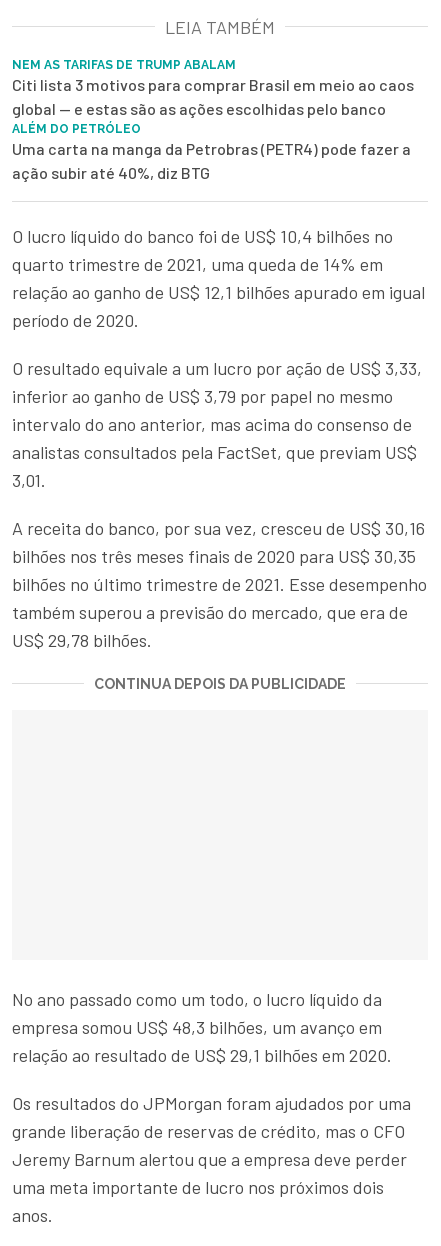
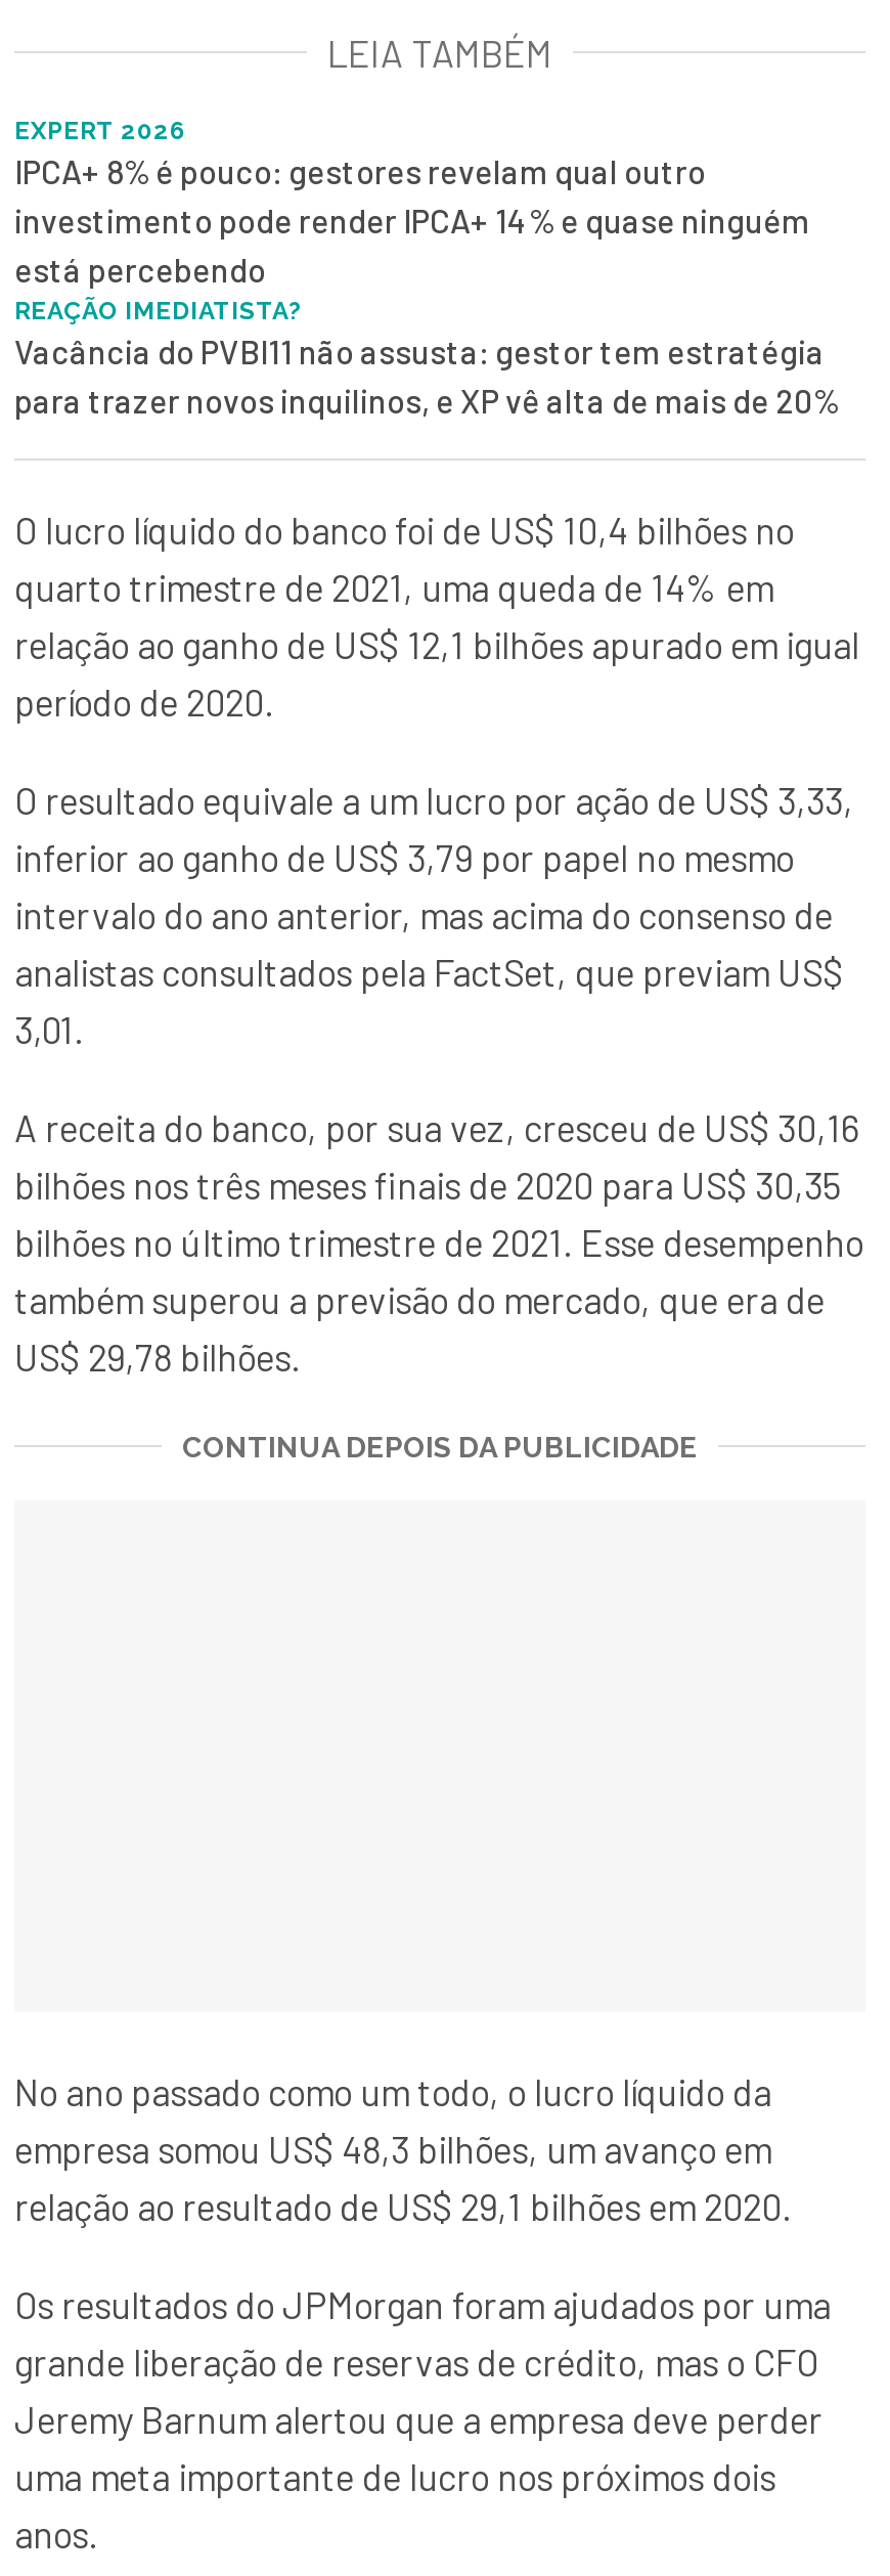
[12,58,414,182] NEM AS TARIFAS DE TRUMP ABALAM | Citi lista 3 motivos para comprar Brasil em meio ao caos | global — e estas são as ações escolhidas pelo banco | ALÉM DO PETRÓLEO | Uma carta na manga da Petrobras (PETR4) pode fazer a | ação subir até 40%, diz BTG -> [14,116,839,419] EXPERT 2026 | IPCA+ 8% é pouco: gestores revelam qual outro | investimento pode render IPCA+ 14% e quase ninguém | está percebendo | REAÇÃO IMEDIATISTA? | Vacância do PVBI11 não assusta: gestor tem estratégia | para trazer novos inquilinos, e XP vê alta de mais de 20%

